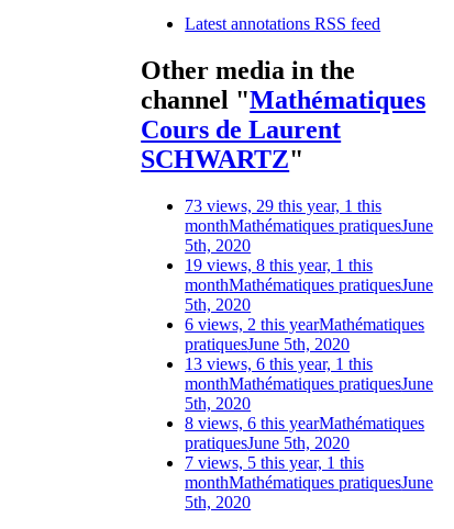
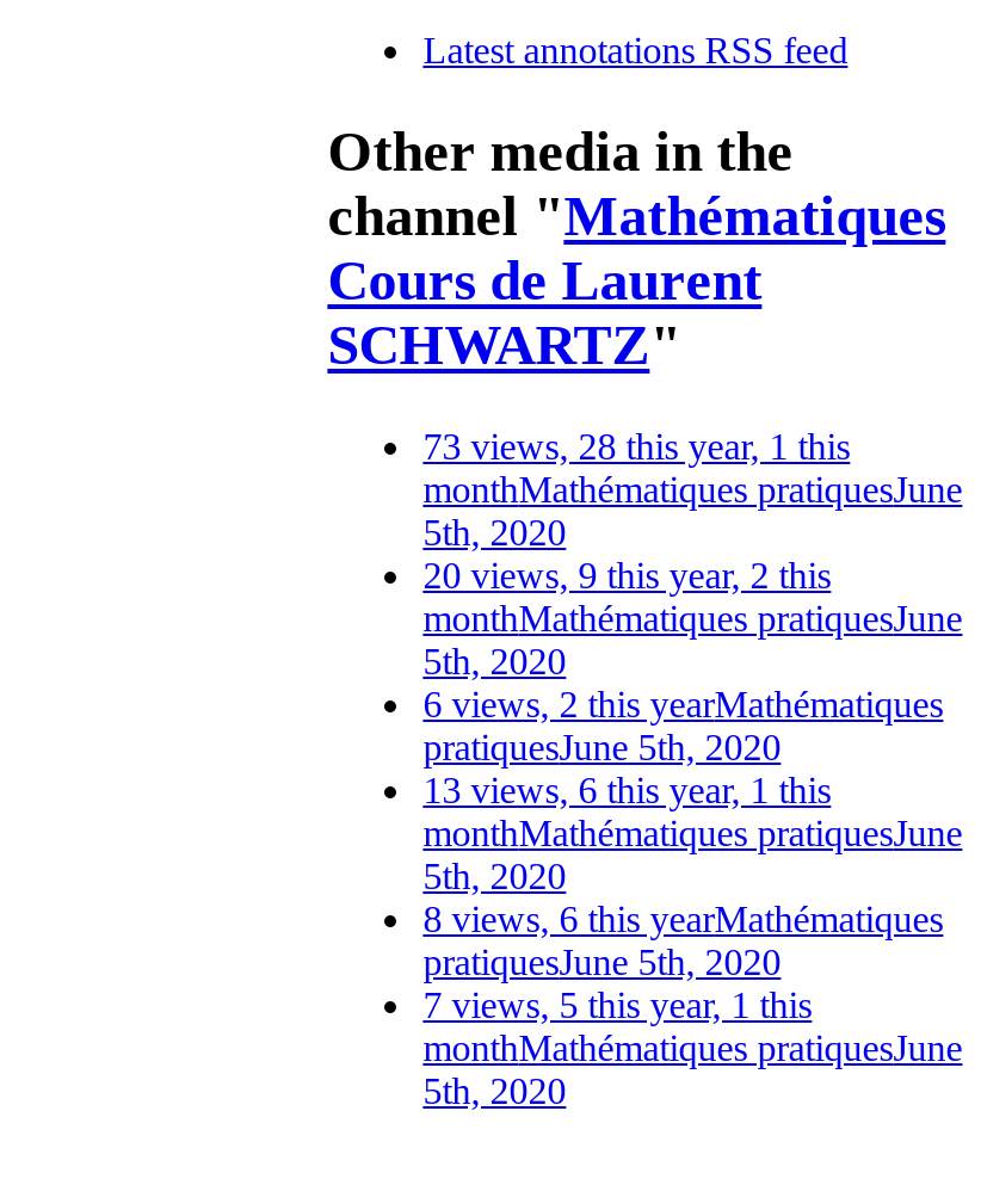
[185,196,382,215] 73 views, 29 this year, 1 this -> [423,425,850,465] 73 views, 28 this year, 1 this
[185,255,373,274] 19 views, 8 this year, 1 this -> [423,554,831,594] 20 views, 9 this year, 2 this

